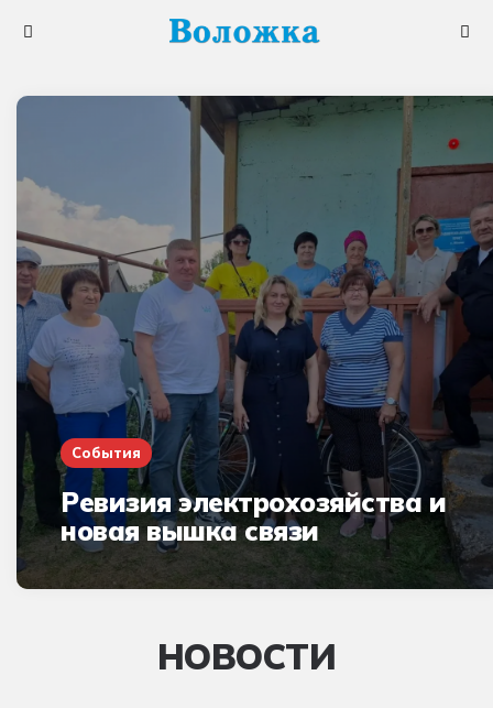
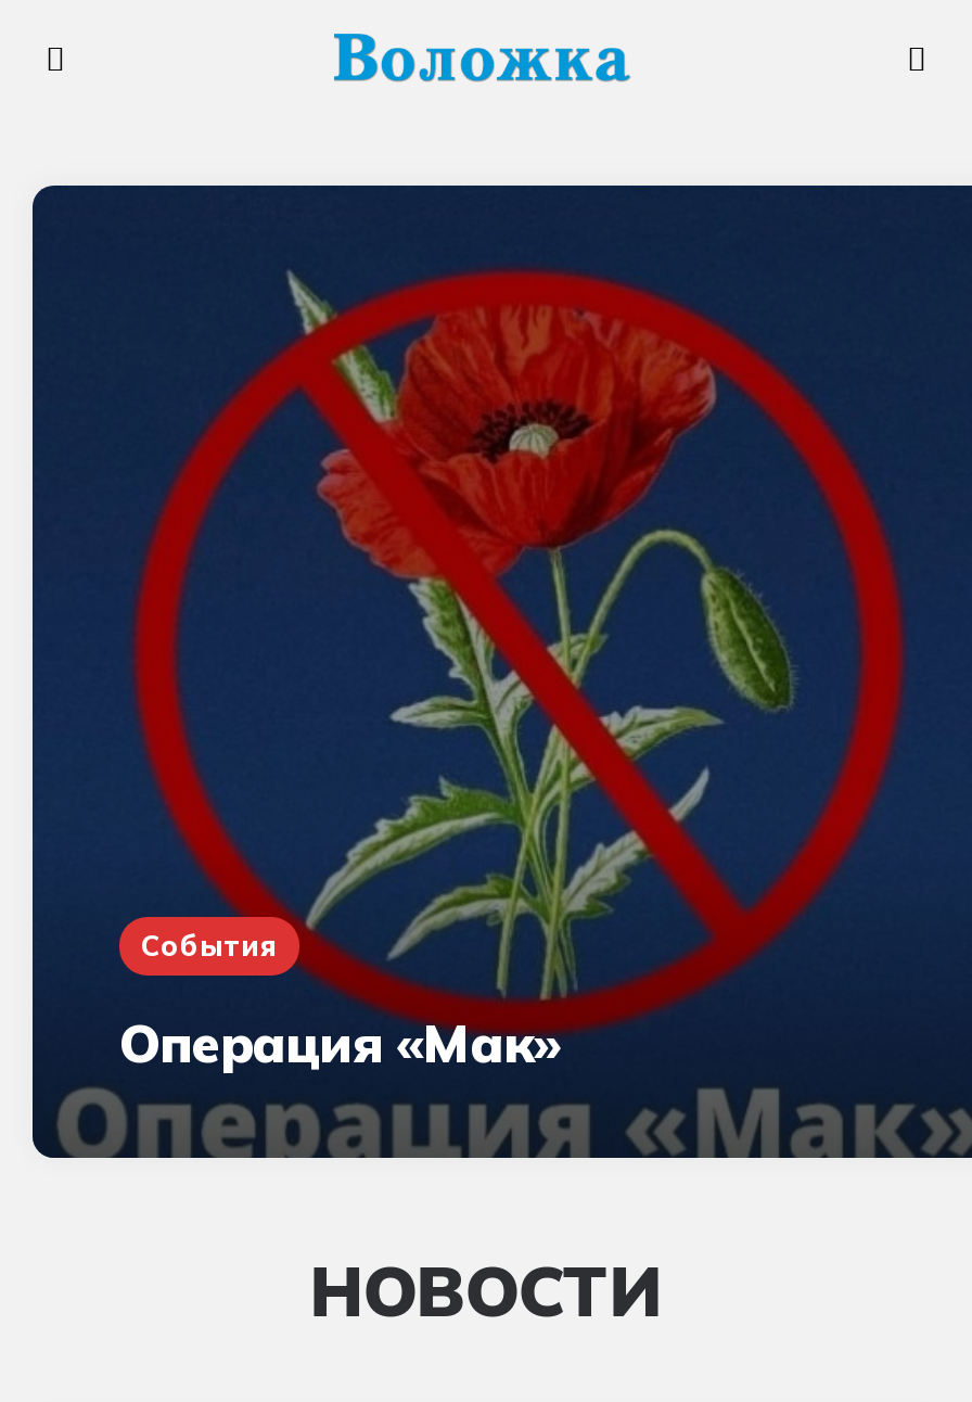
[17,96,490,588] [image] | Ревизия электрохозяйства и | новая вышка связи -> [33,186,965,1158] [image] | Операция «Мак»
moved [72,444,141,461] -> [141,928,278,963]: События

